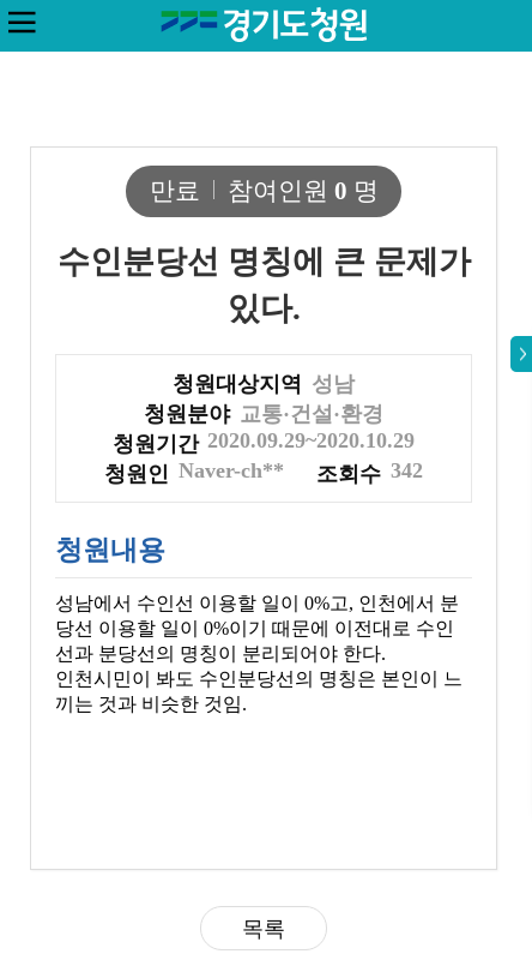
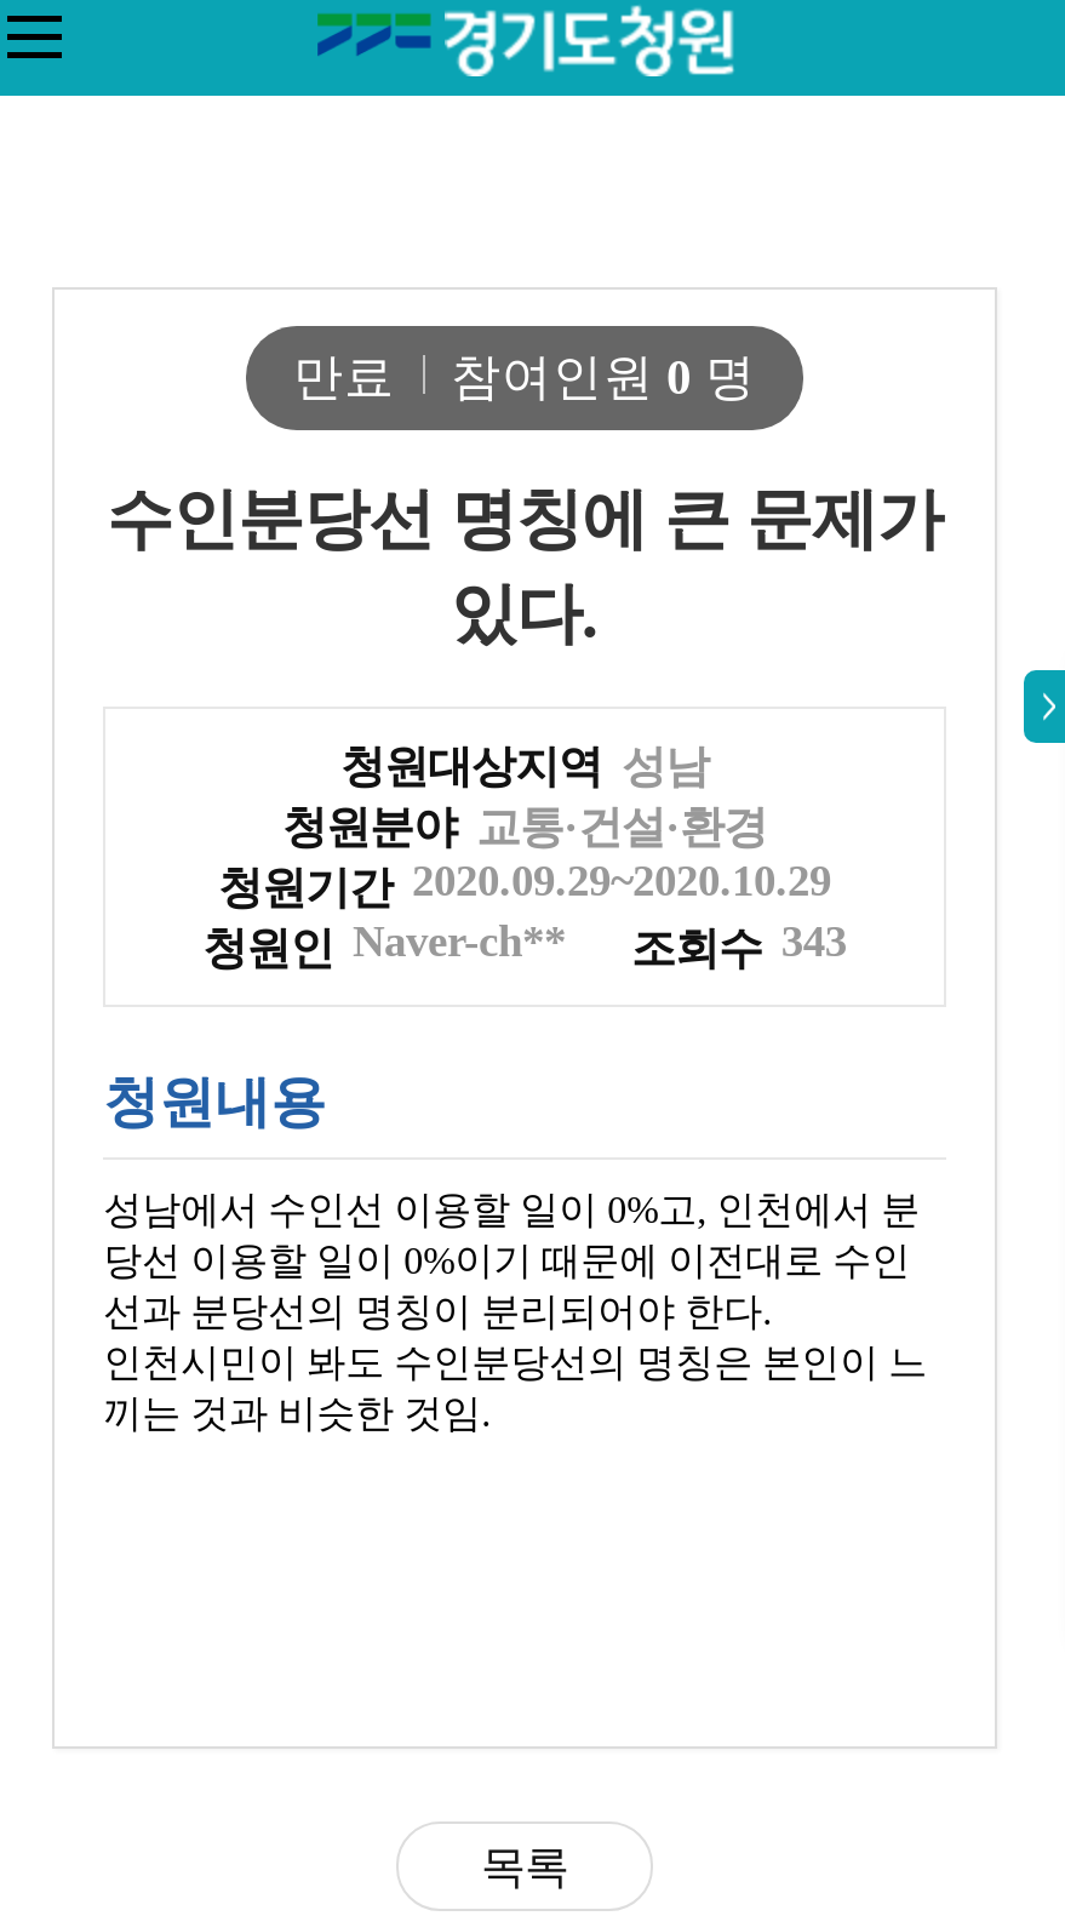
[104,458,423,486] 청원인 Naver-ch** 조회수 342 -> [203,917,847,973] 청원인 Naver-ch** 조회수 343

